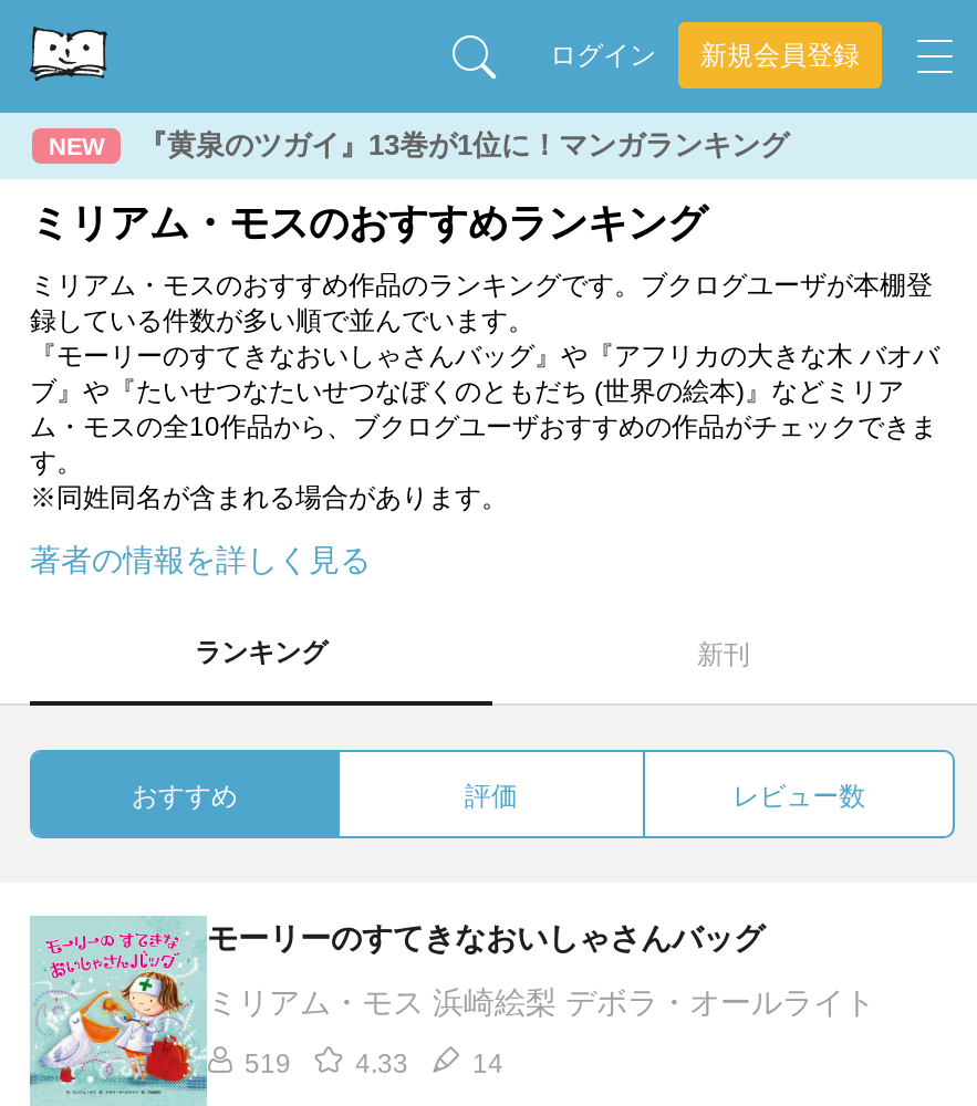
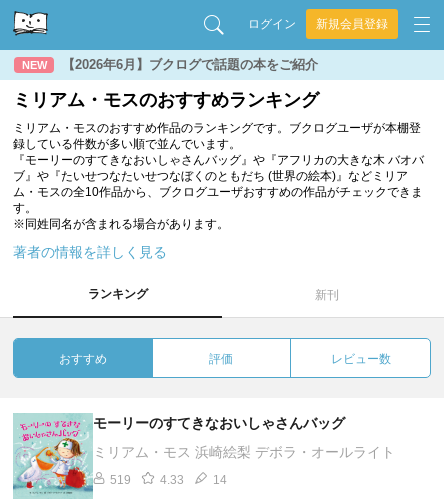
[138,128,789,161] 『黄泉のツガイ』13巻が1位に！マンガランキング -> [62,57,318,72] 【2026年6月】ブクログで話題の本をご紹介

